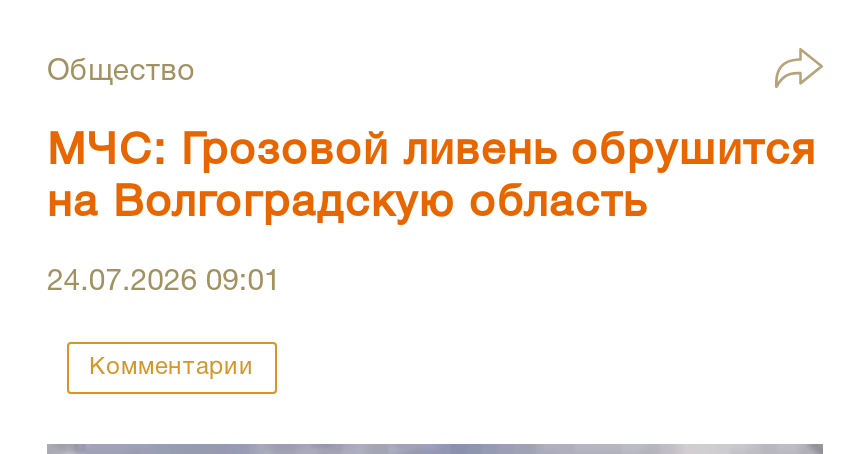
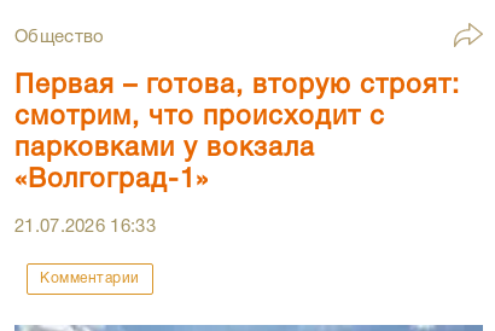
[47,132,817,224] МЧС: Грозовой ливень обрушится | на Волгоградскую область -> [14,73,460,192] Первая – готова, вторую строят: | смотрим, что происходит с | парковками у вокзала | «Волгоград-1»
[47,268,281,296] 24.07.2026 09:01 -> [14,218,156,235] 21.07.2026 16:33

